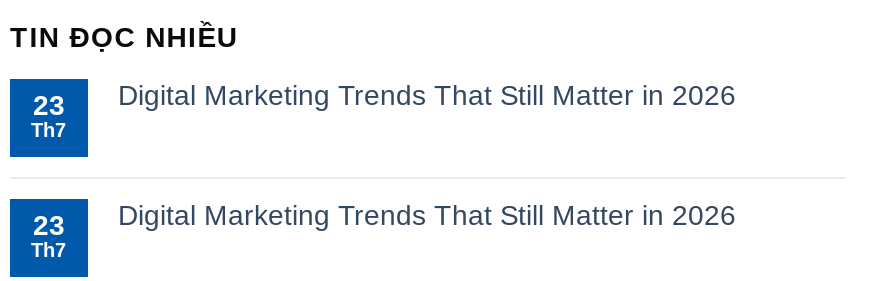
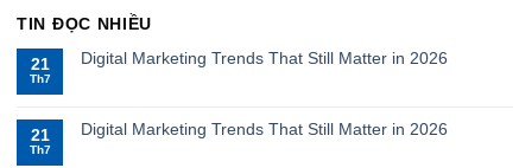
[33,80,736,122] 23 Digital Marketing Trends That Still Matter in 2026 -> [30,49,448,74] 21 Digital Marketing Trends That Still Matter in 2026
[33,200,736,242] 23 Digital Marketing Trends That Still Matter in 2026 -> [30,120,448,145] 21 Digital Marketing Trends That Still Matter in 2026

